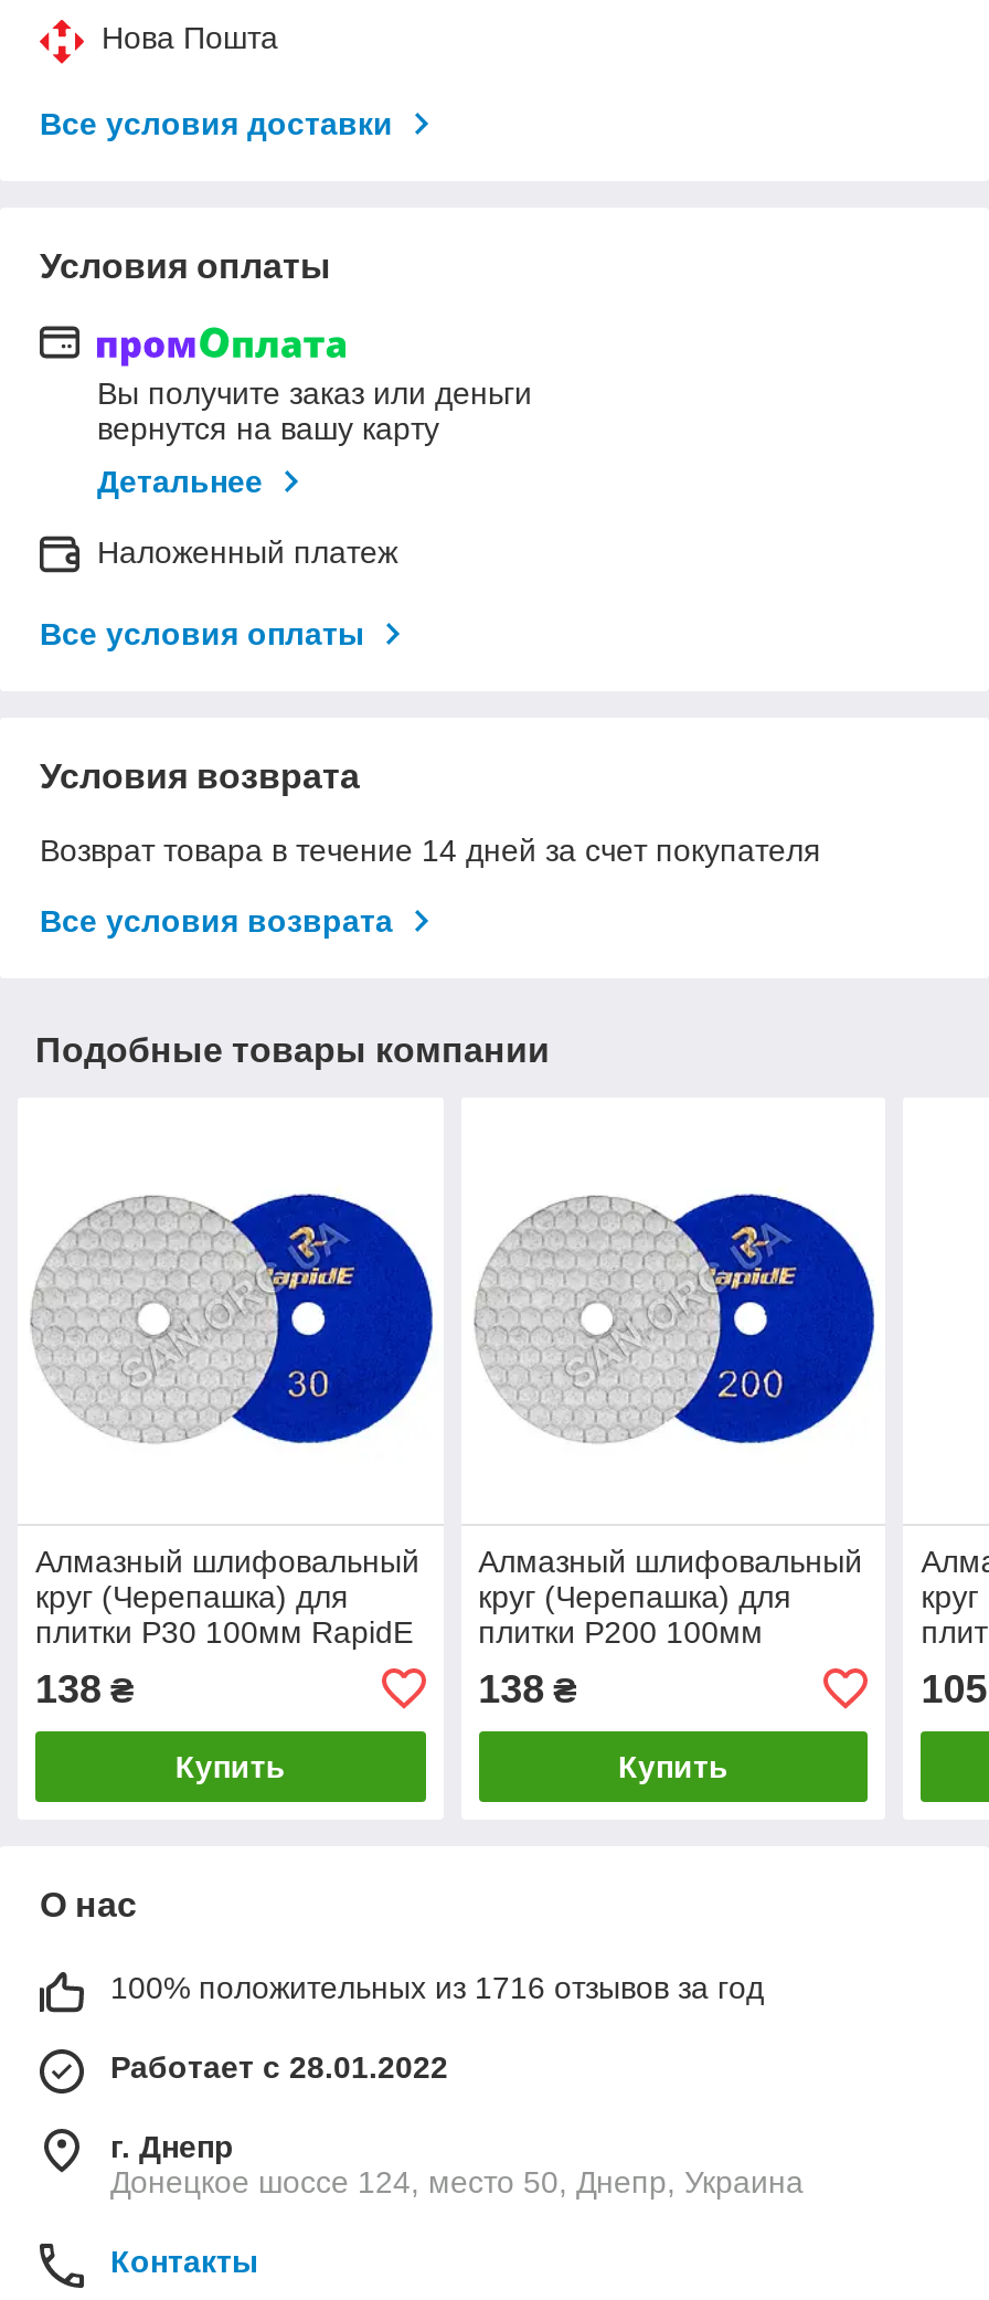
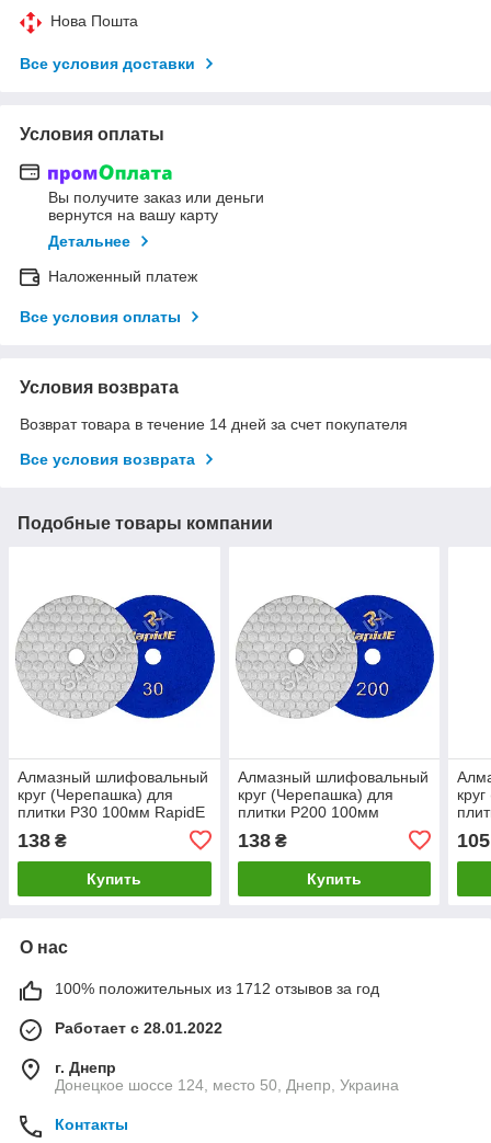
[110,1969,764,2005] 100% положительных из 1716 отзывов за год -> [55,979,379,997] 100% положительных из 1712 отзывов за год

